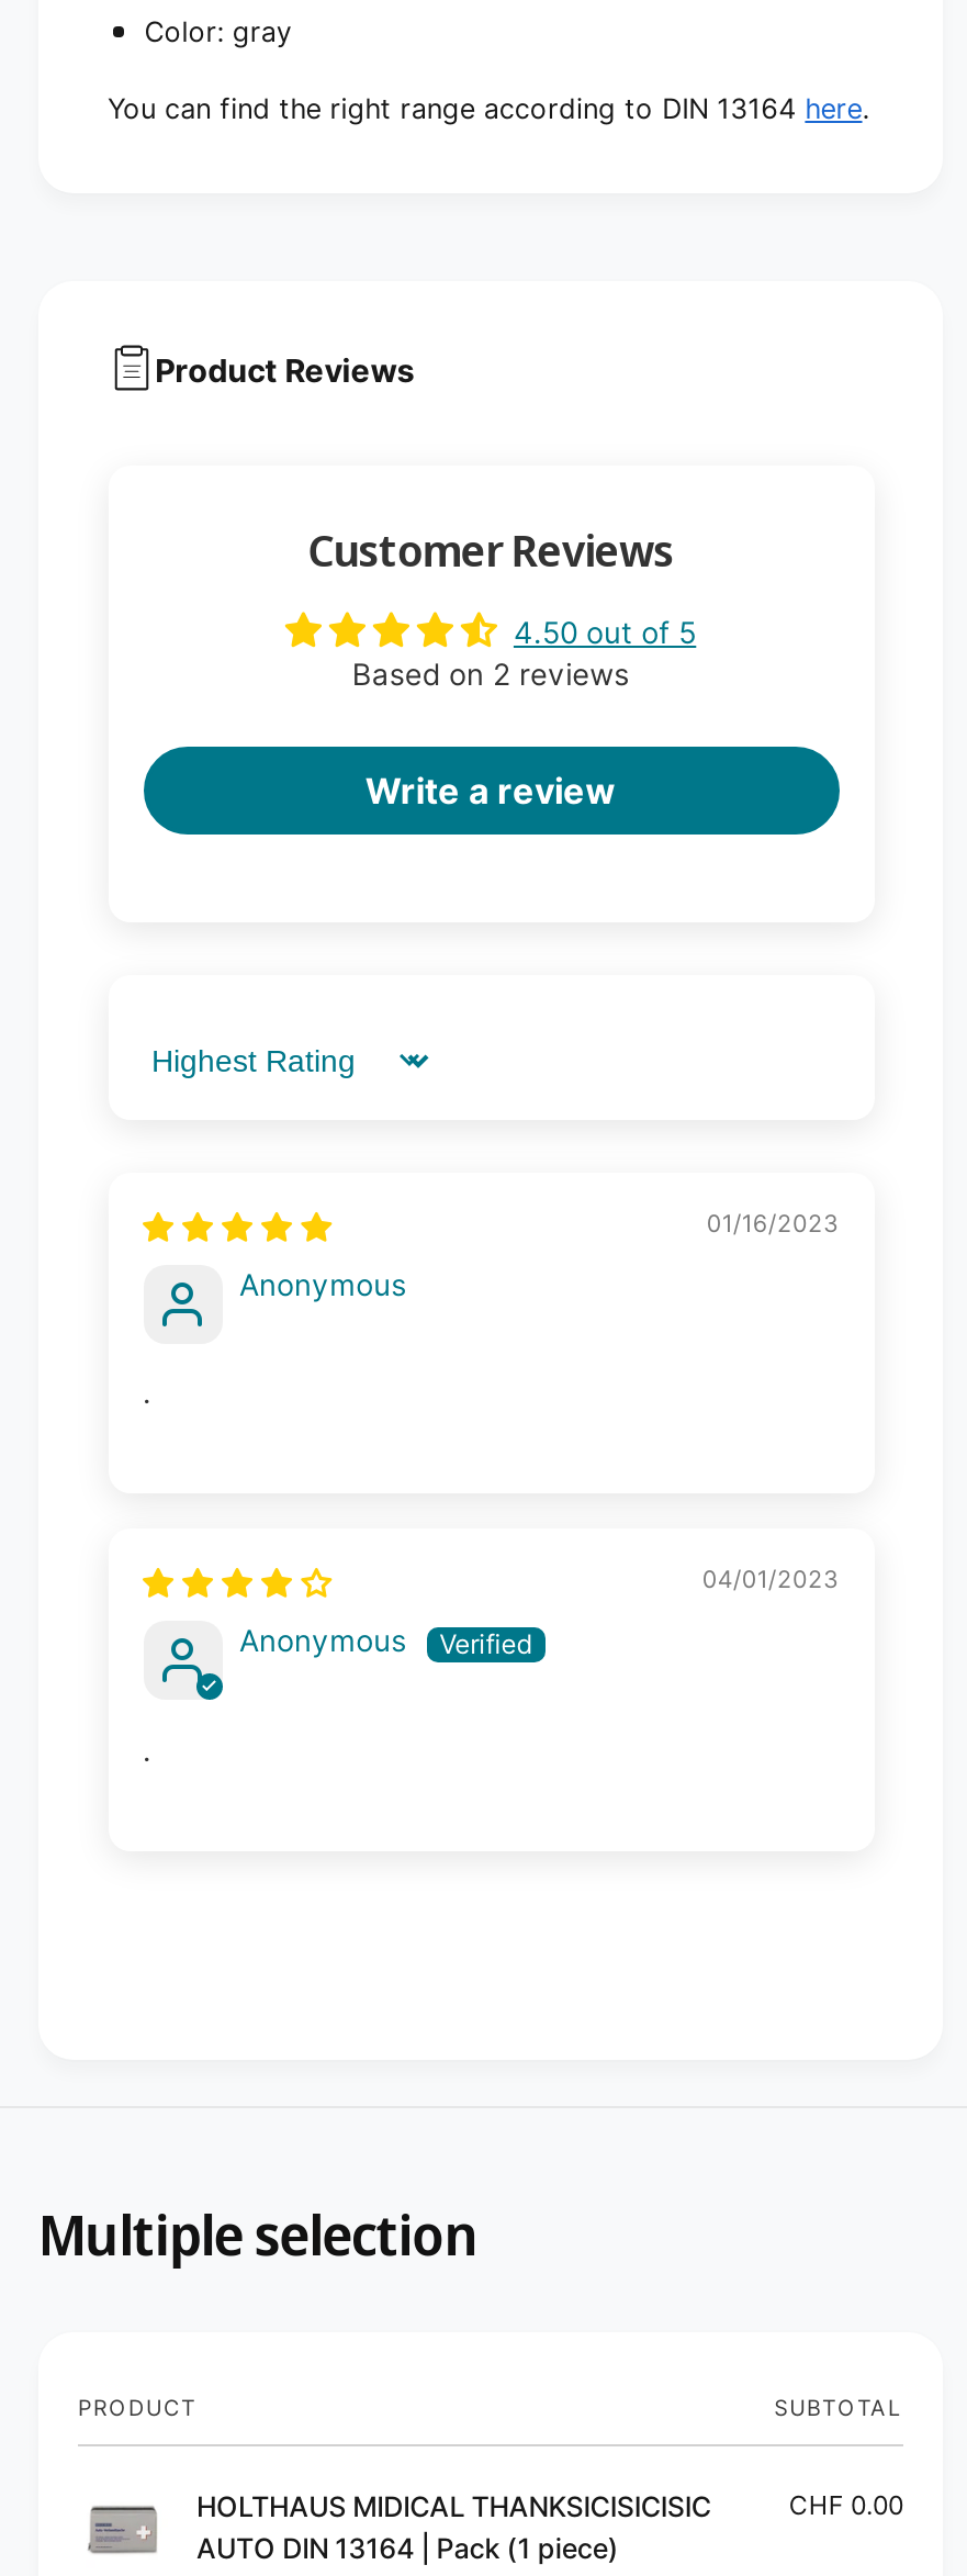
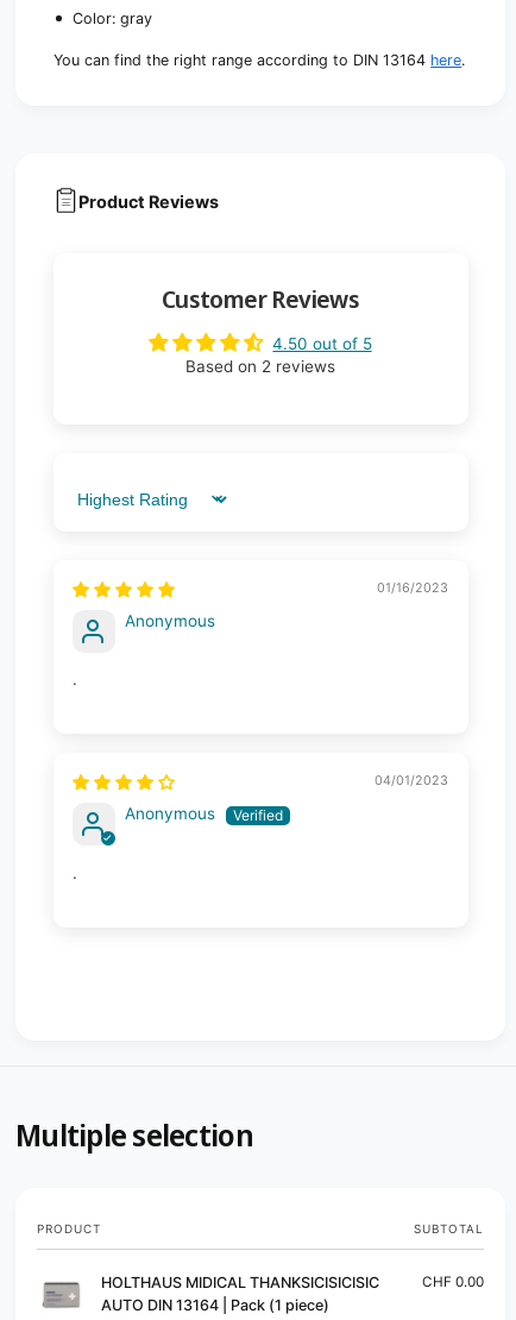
[365,768,616,812] Write a review -> none

